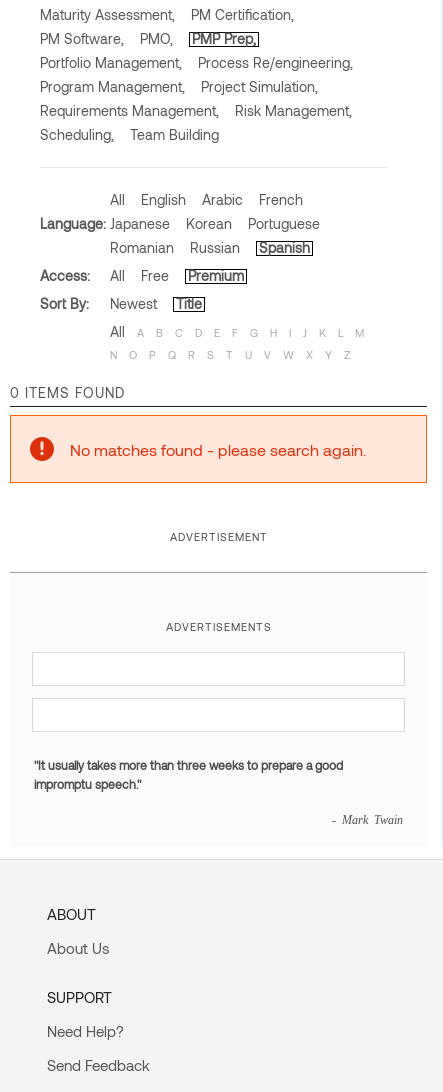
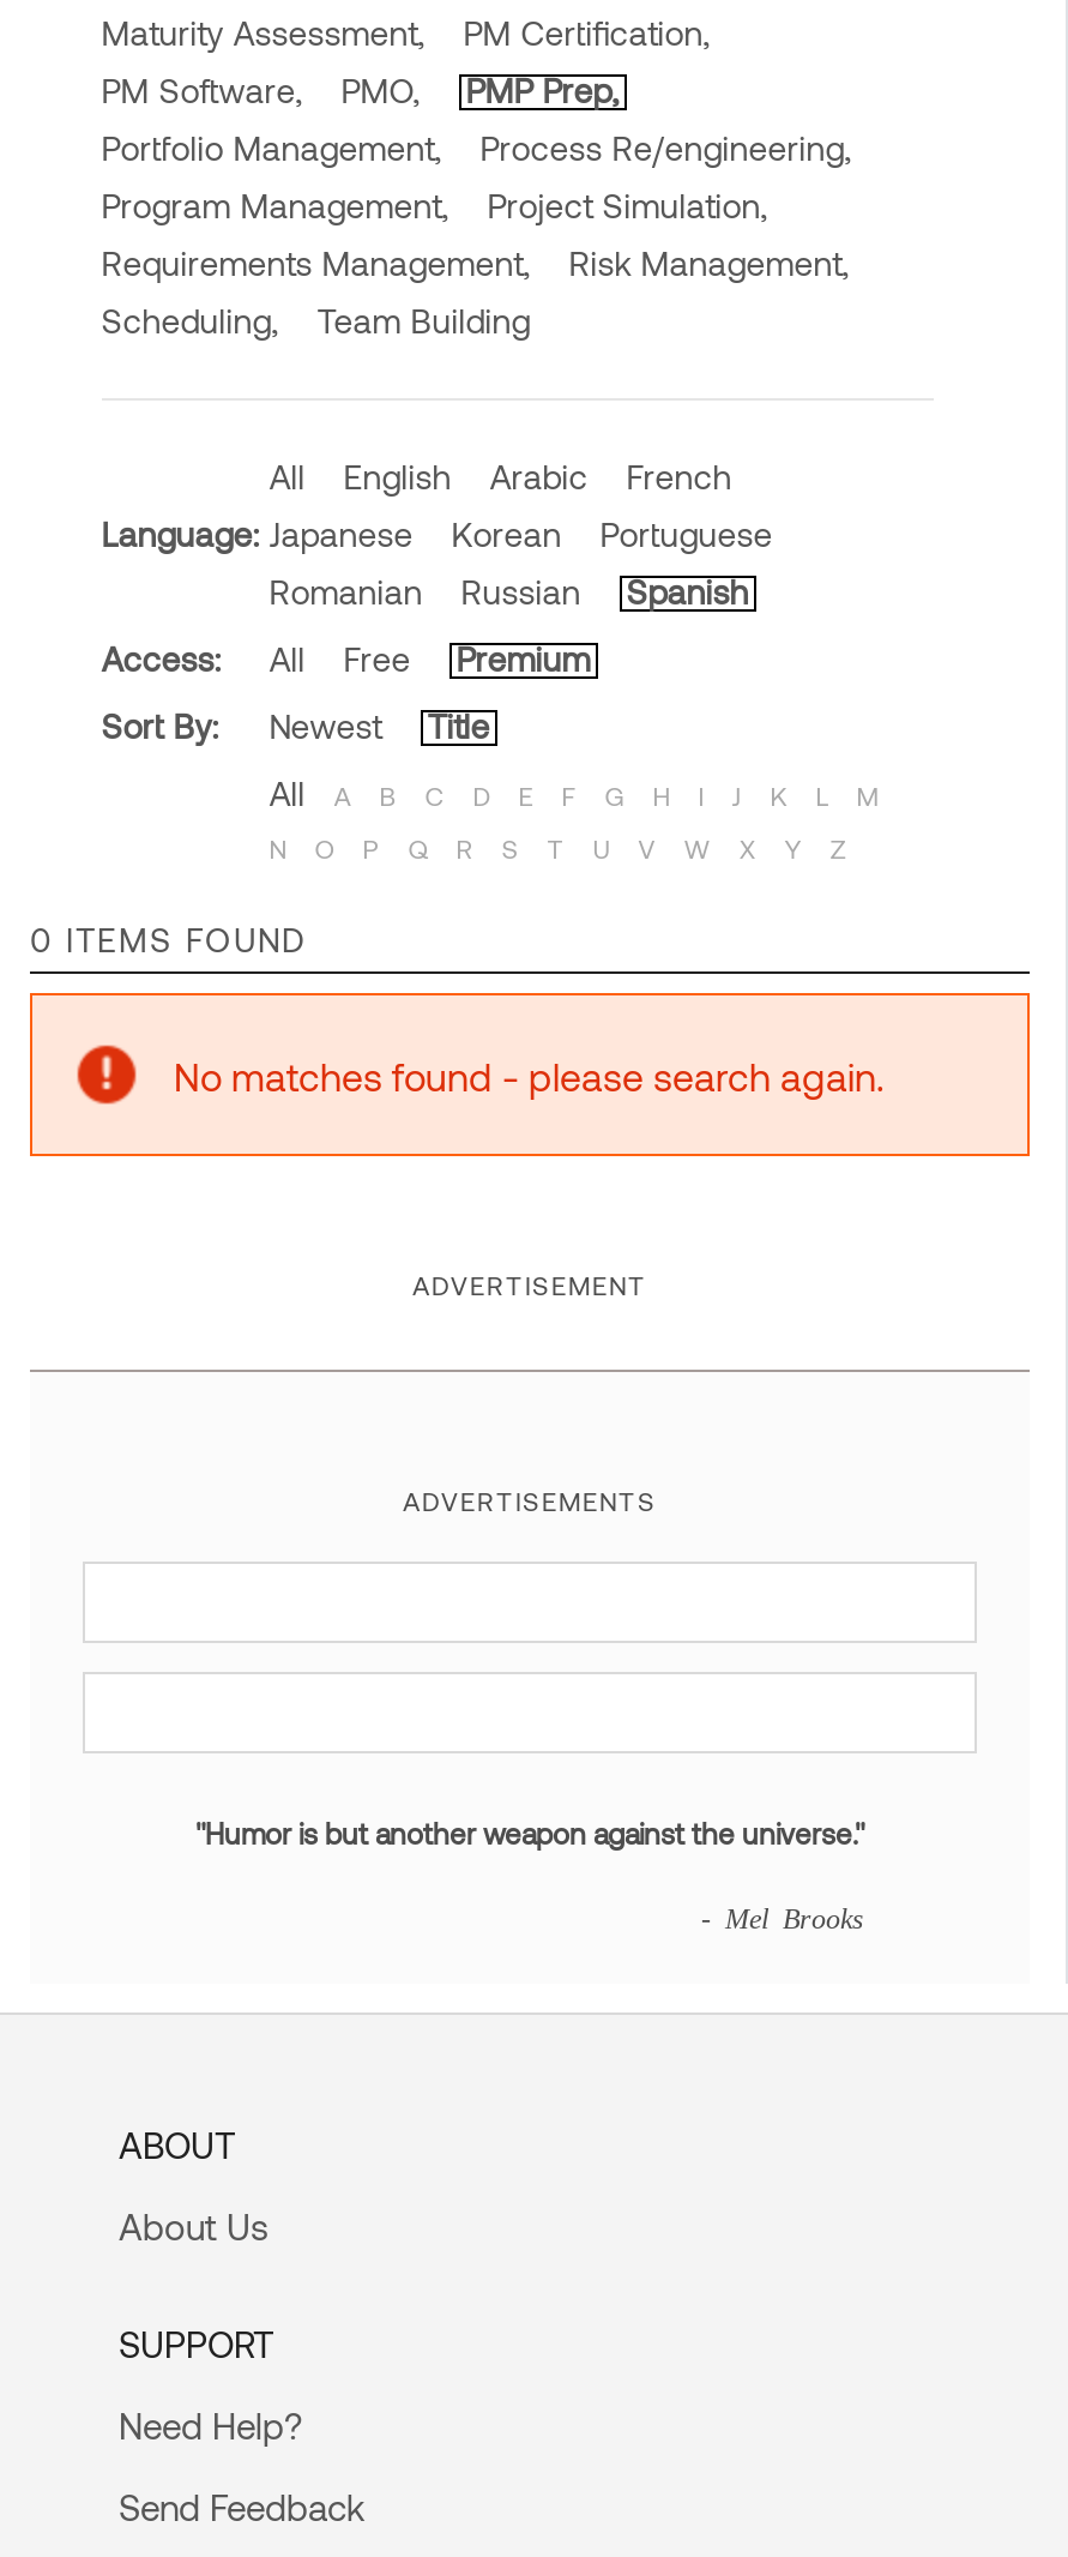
[34,758,343,791] "It usually takes more than three weeks to prepare a good | impromptu speech." -> [195,1817,864,1850] "Humor is but another weapon against the universe."
[332,813,403,825] - Mark Twain -> [701,1903,864,1932] - Mel Brooks

